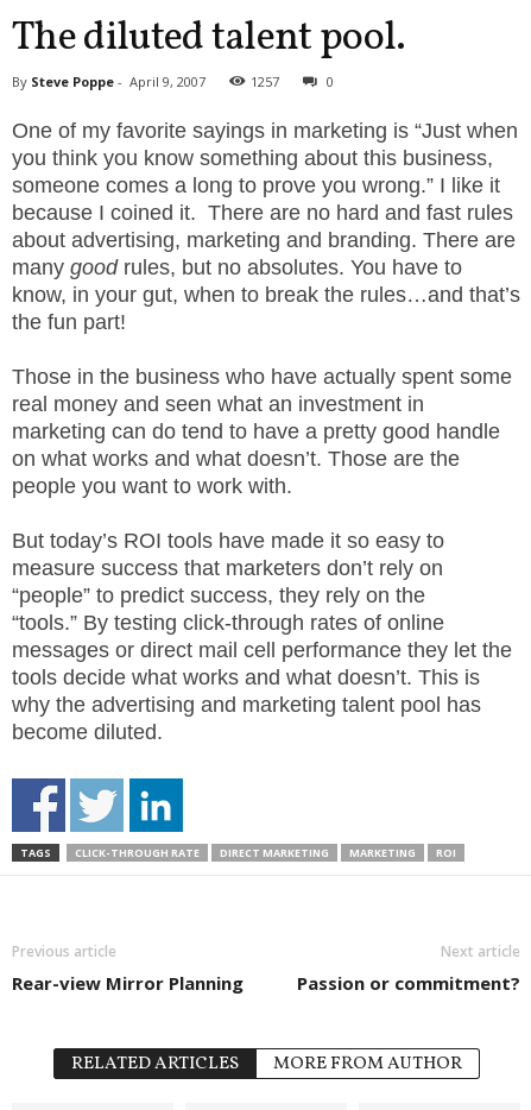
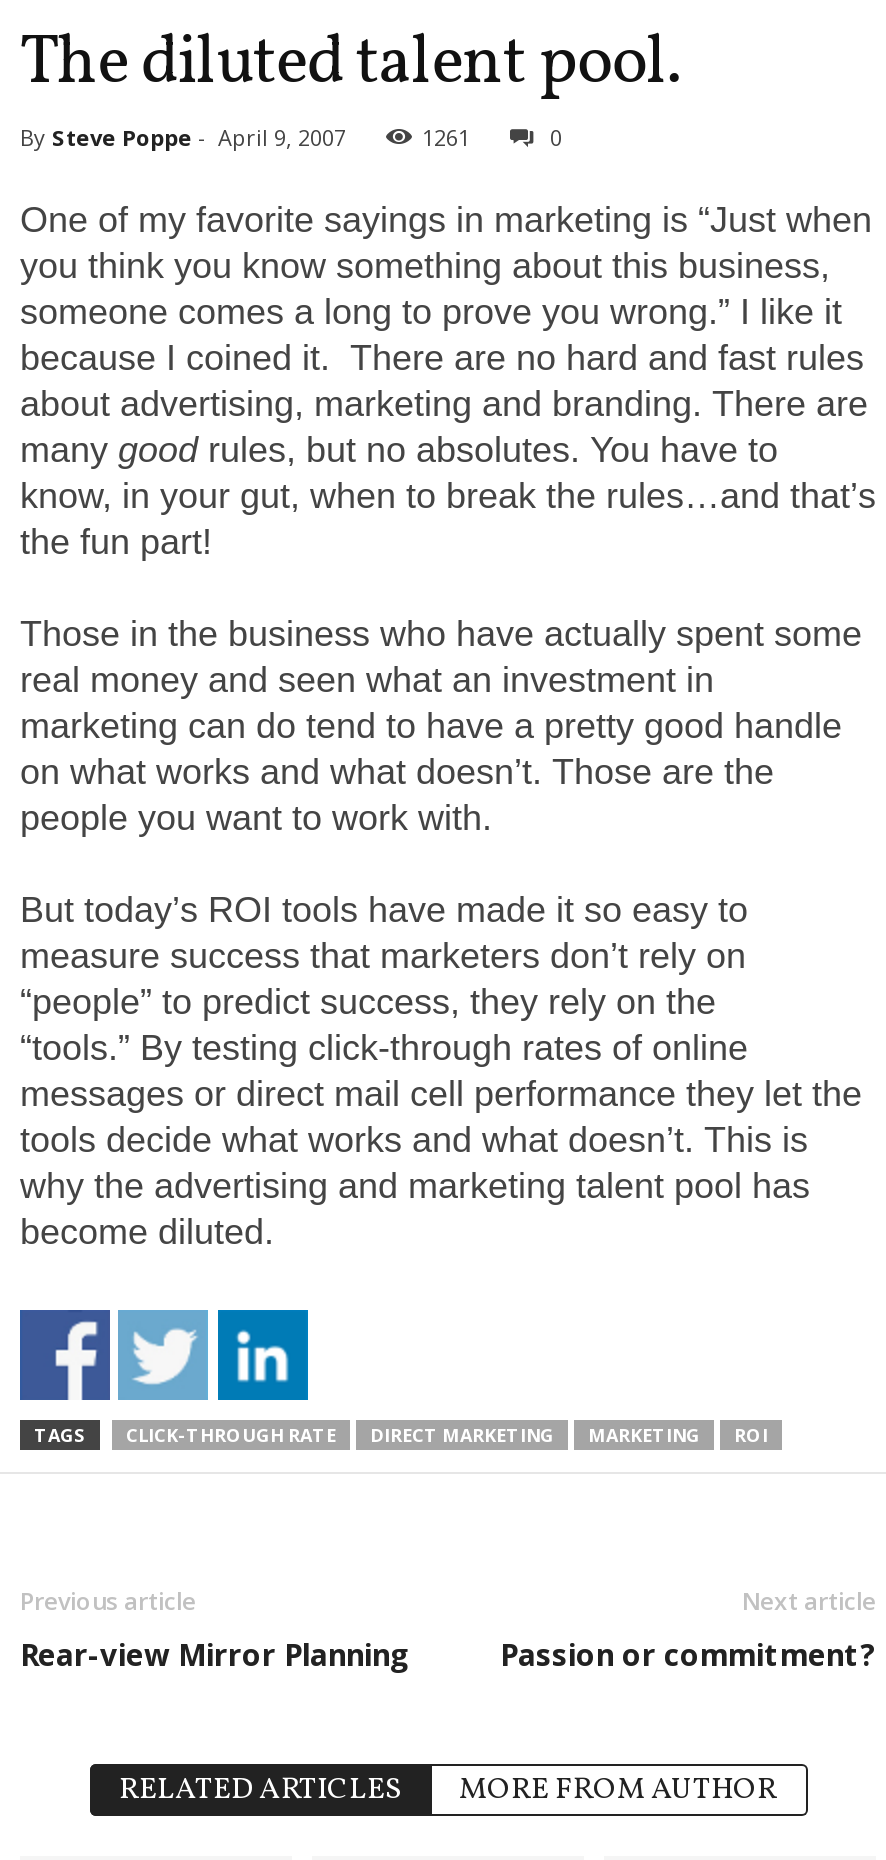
[251,72,279,90] 1257 -> [422,122,470,152] 1261

